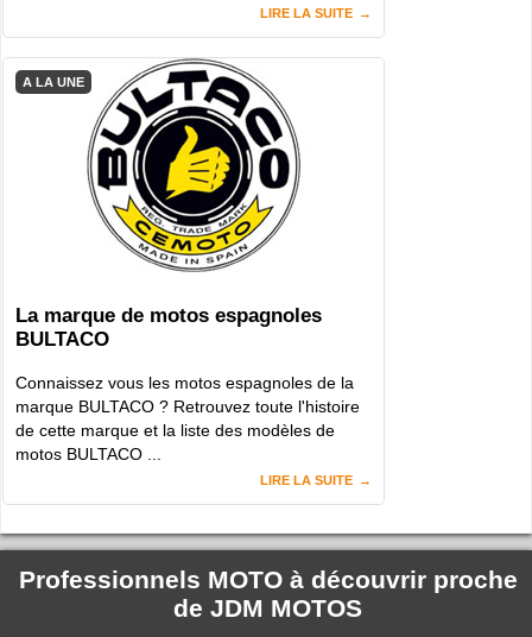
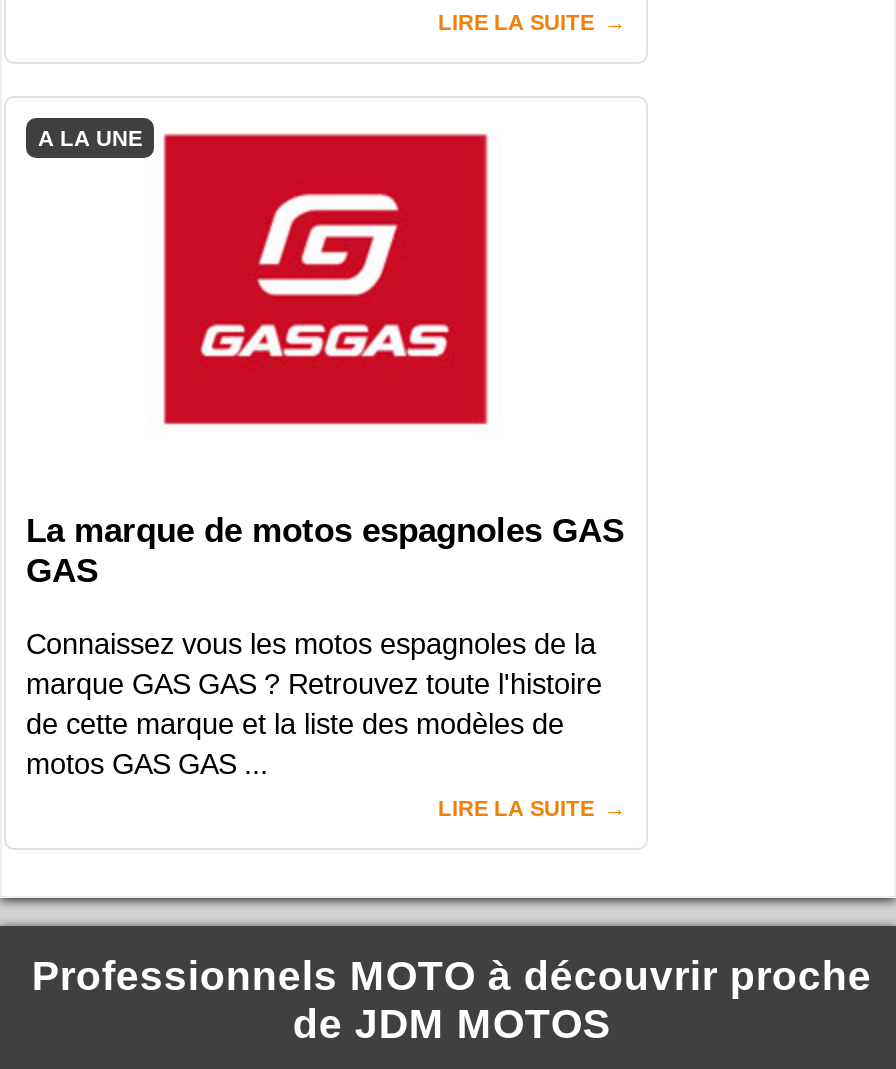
[15,57,322,350] [image] | La marque de motos espagnoles | BULTACO -> [26,98,624,589] [image] | La marque de motos espagnoles GAS | GAS
[15,397,360,416] marque BULTACO ? Retrouvez toute l'histoire -> [26,669,602,701] marque GAS GAS ? Retrouvez toute l'histoire
[15,445,161,464] motos BULTACO ... -> [26,749,268,781] motos GAS GAS ...

